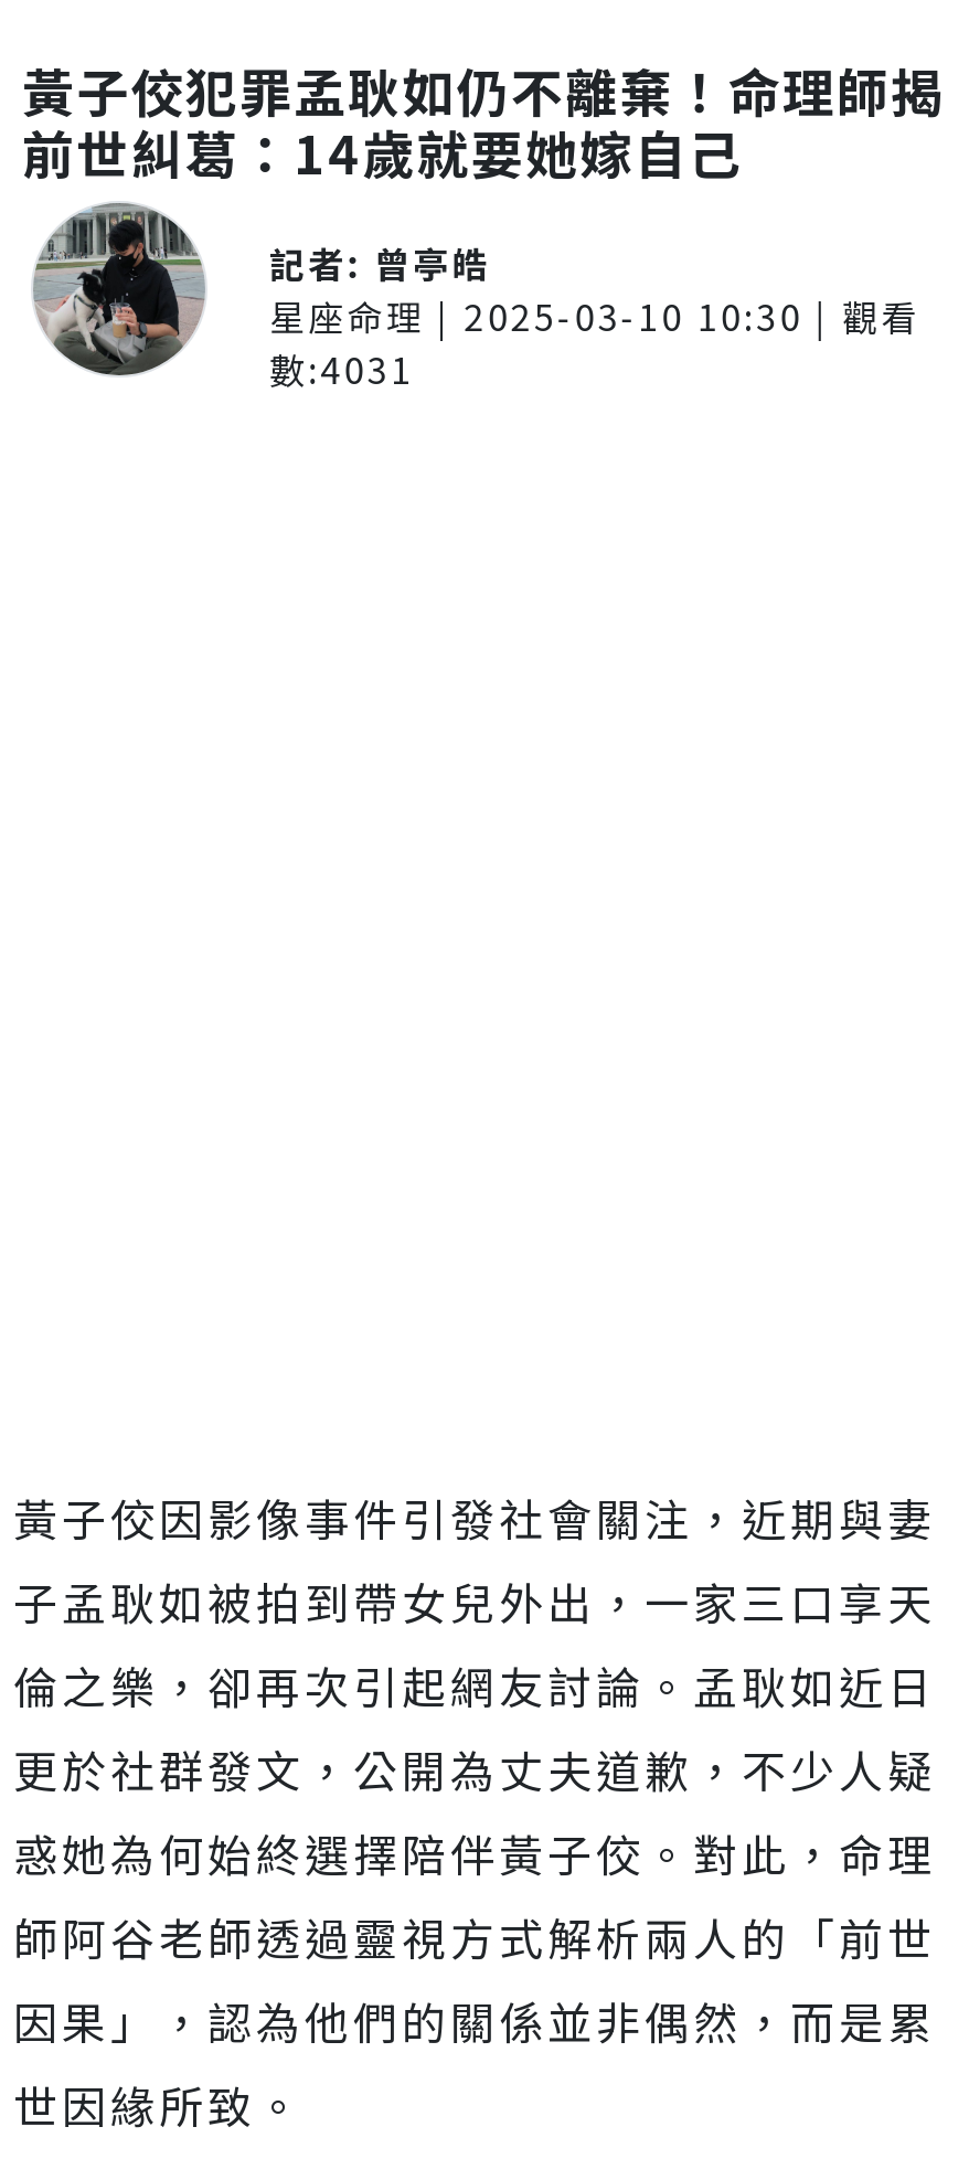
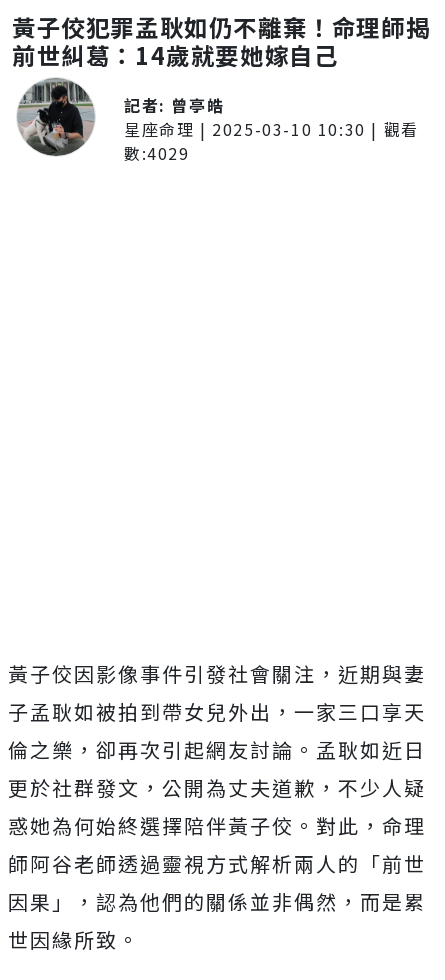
[269,342,414,395] 數:4031 -> [124,141,190,165] 數:4029

